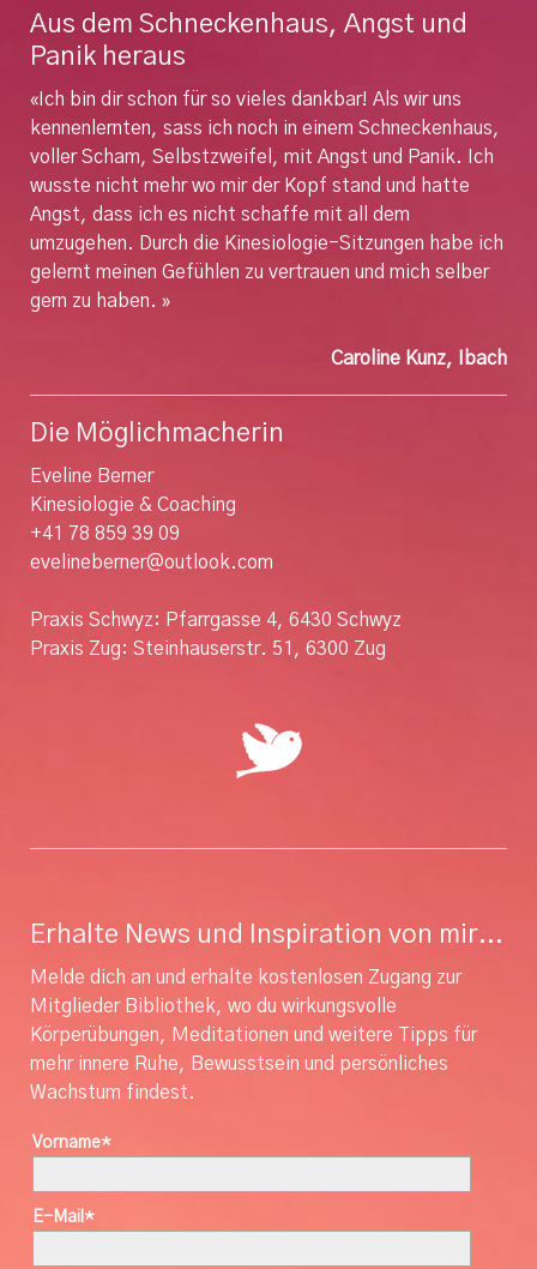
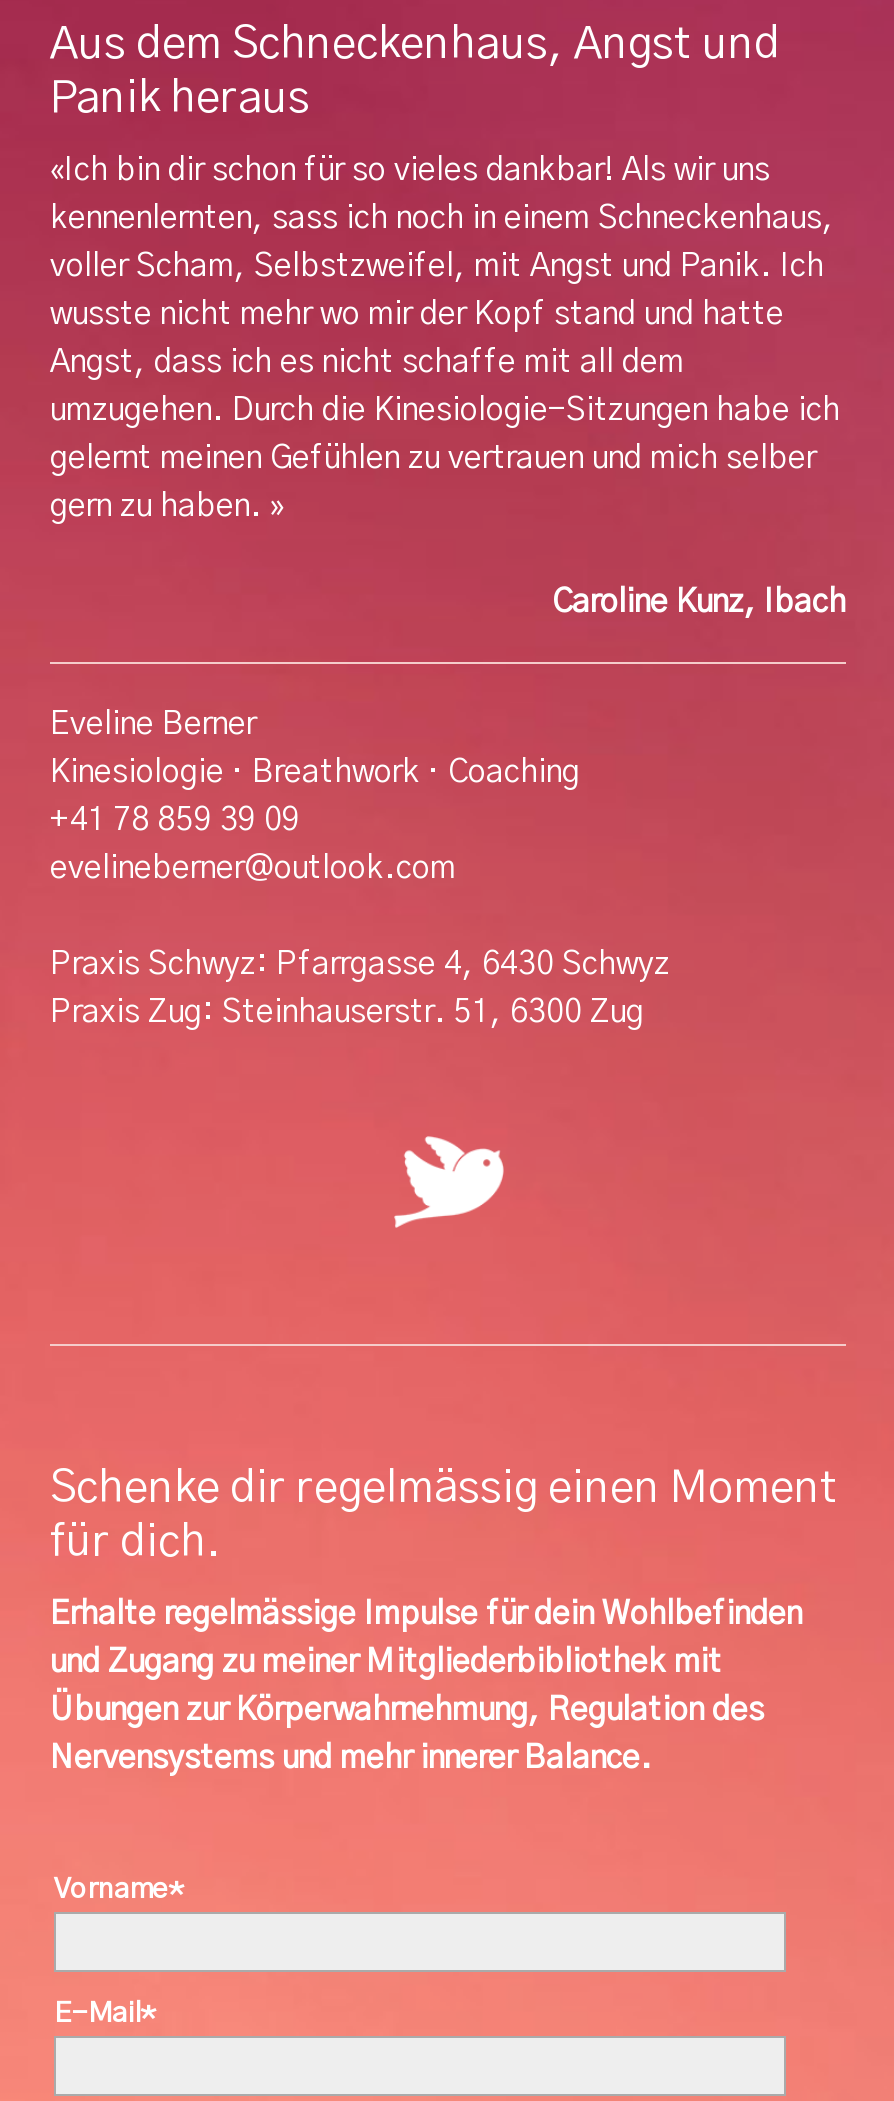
[30,420,284,446] Die Möglichmacherin -> none
moved [30,467,153,486] -> [50,708,256,740]: Eveline Berner
[30,495,236,515] Kinesiologie & Coaching -> [50,756,580,788] Kinesiologie · Breathwork · Coaching
moved [30,524,402,658] -> [50,804,670,1028]: +41 78 859 39 09 | evelineberner@outlook.com | Praxis Schwyz: Pfarrgasse 4, 6430 Schwyz | Praxis Zug: Steinhauserstr. 51, 6300 Zug
[30,921,503,1102] Erhalte News und Inspiration von mir... | Melde dich an und erhalte kostenlosen Zugang zur | Mitglieder Bibliothek, wo du wirkungsvolle | Körperübungen, Meditationen und weitere Tipps für | mehr innere Ruhe, Bewusstsein und persönliches | Wachstum findest. -> [50,1466,838,1774] Schenke dir regelmässig einen Moment | für dich. | Erhalte regelmässige Impulse für dein Wohlbefinden | und Zugang zu meiner Mitgliederbibliothek mit | Übungen zur Körperwahrnehmung, Regulation des | Nervensystems und mehr innerer Balance.

